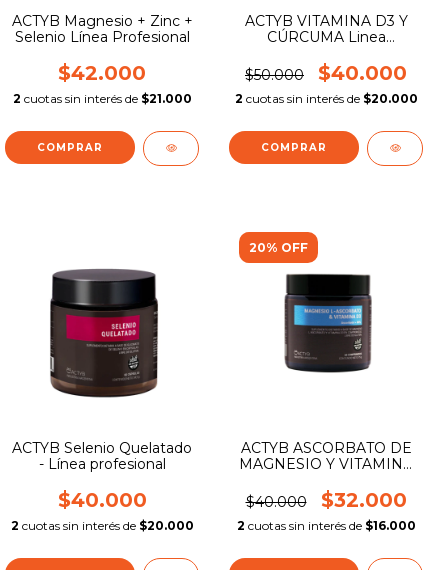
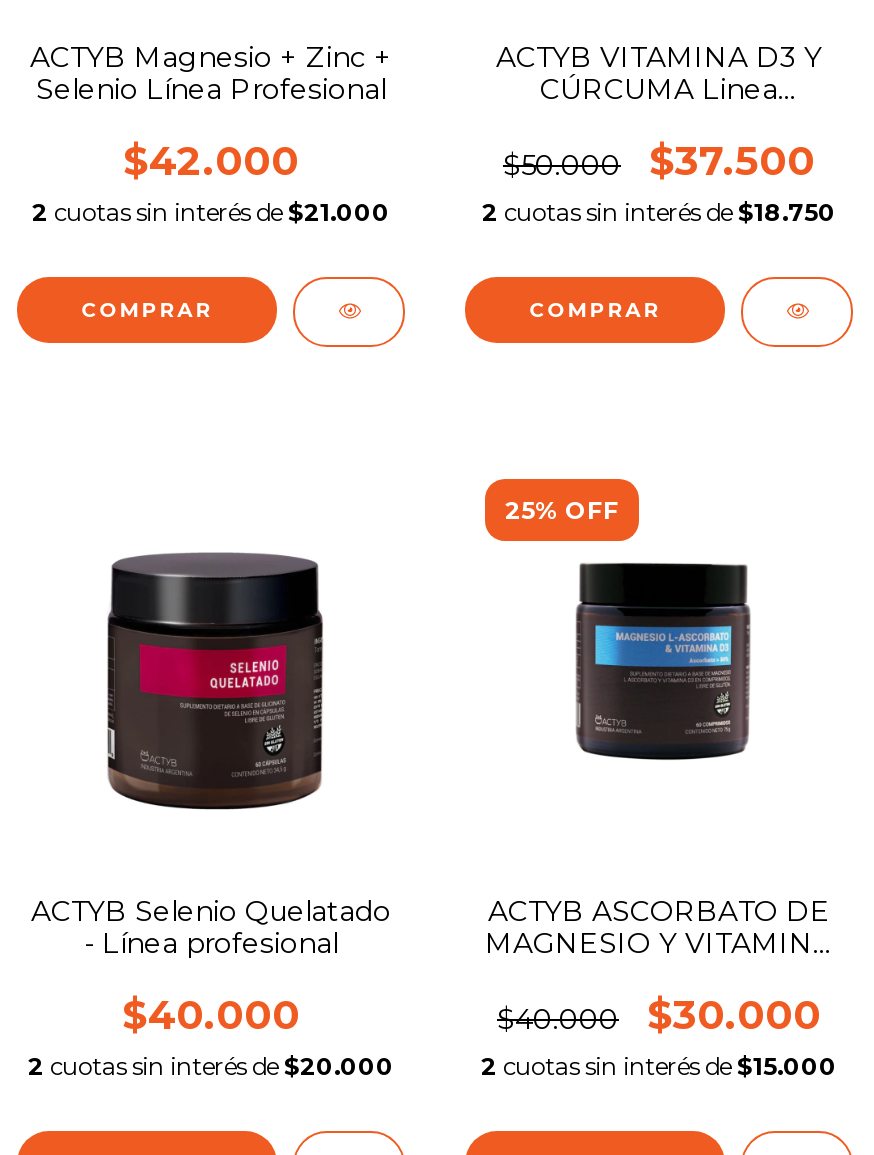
[245,61,407,85] $50.000 $40.000 -> [503,137,815,185] $50.000 $37.500
[234,91,417,106] 2 cuotas sin interés de $20.000 -> [482,197,836,227] 2 cuotas sin interés de $18.750
[249,240,308,255] 20% OFF -> [505,495,619,525] 25% OFF
[245,488,406,512] $40.000 $32.000 -> [497,991,821,1039] $40.000 $30.000
[236,518,415,533] 2 cuotas sin interés de $16.000 -> [481,1051,837,1081] 2 cuotas sin interés de $15.000

